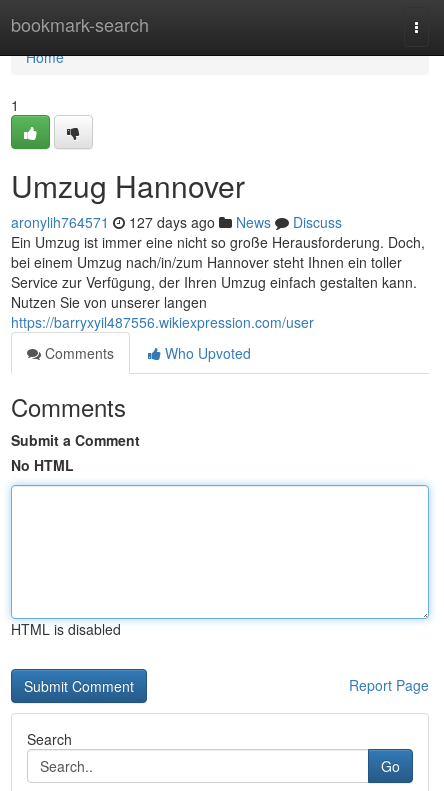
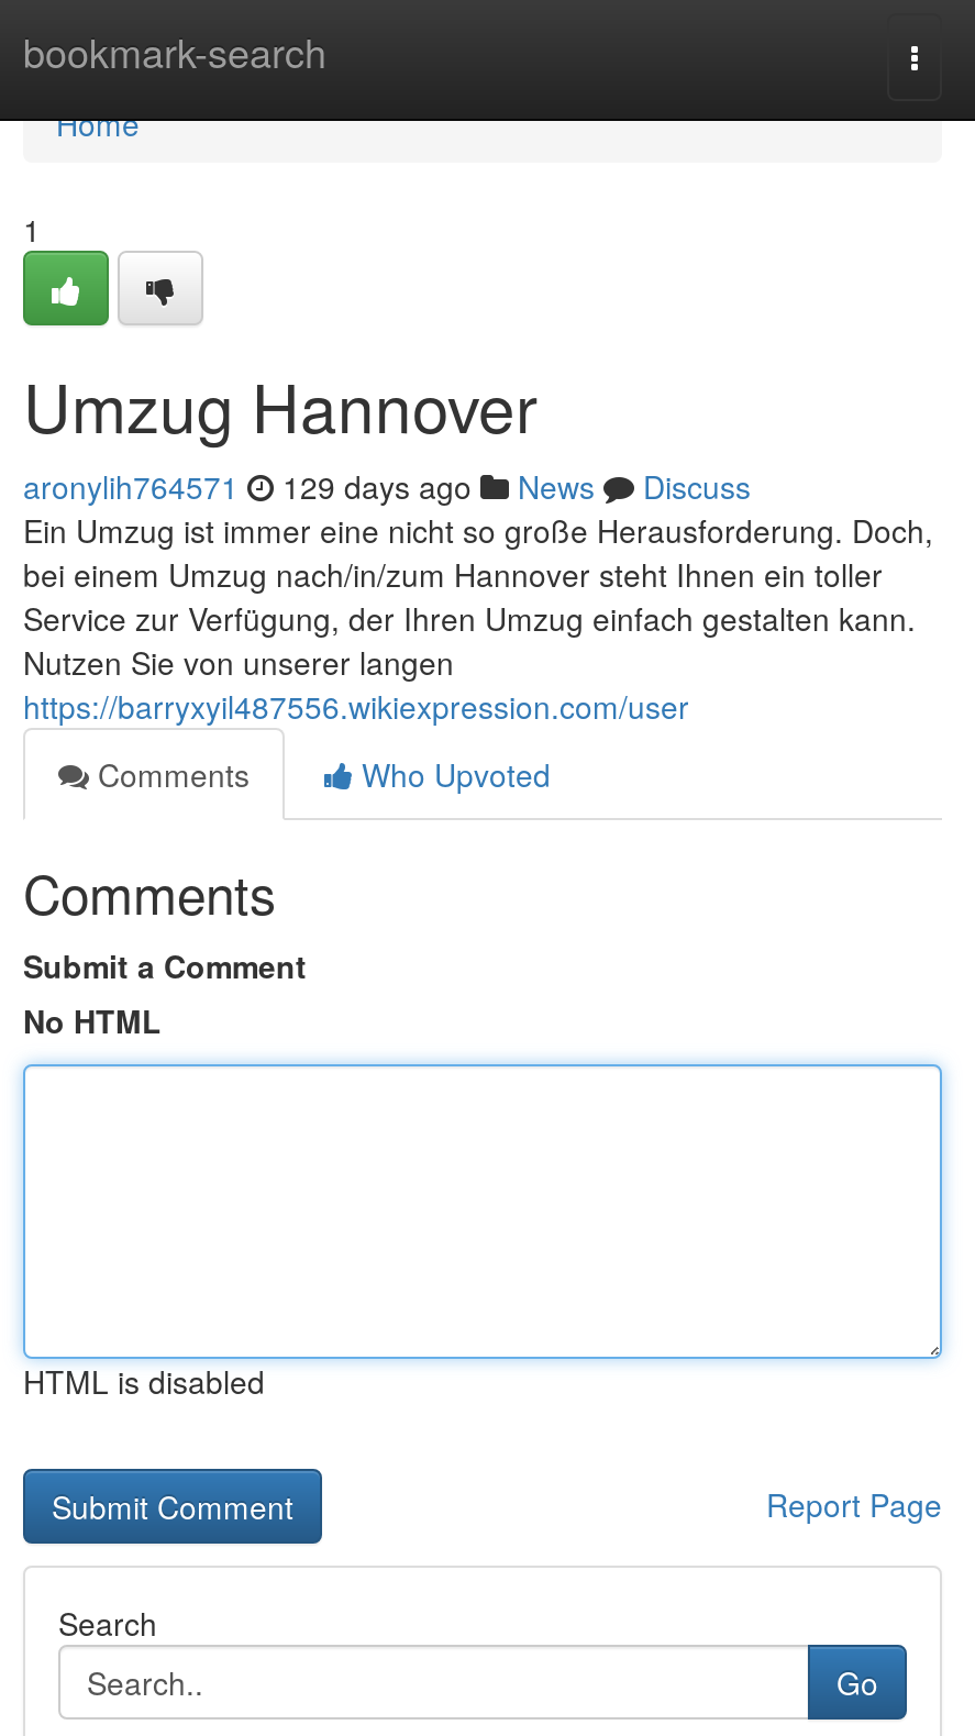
[11,212,342,232] aronylih764571 127 days ago News Discuss -> [23,464,751,508] aronylih764571 129 days ago News Discuss

